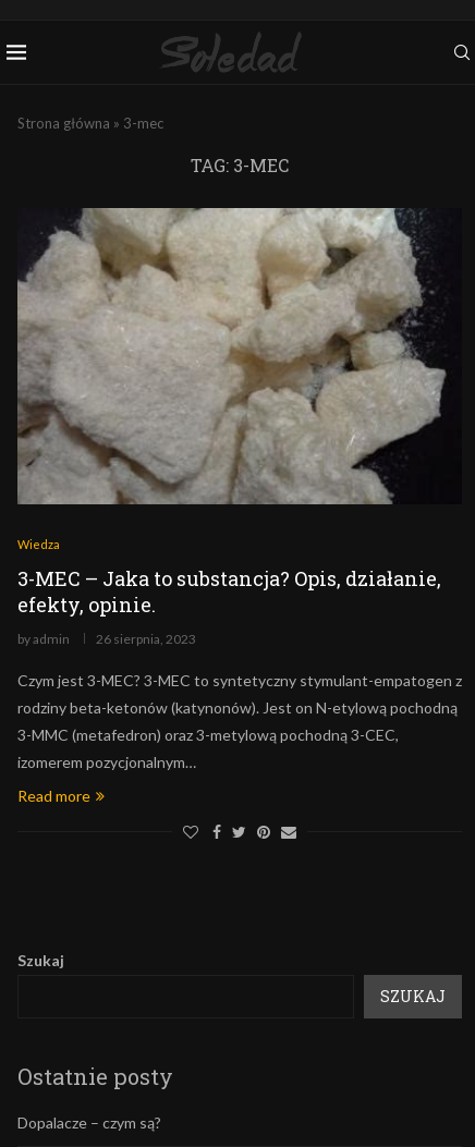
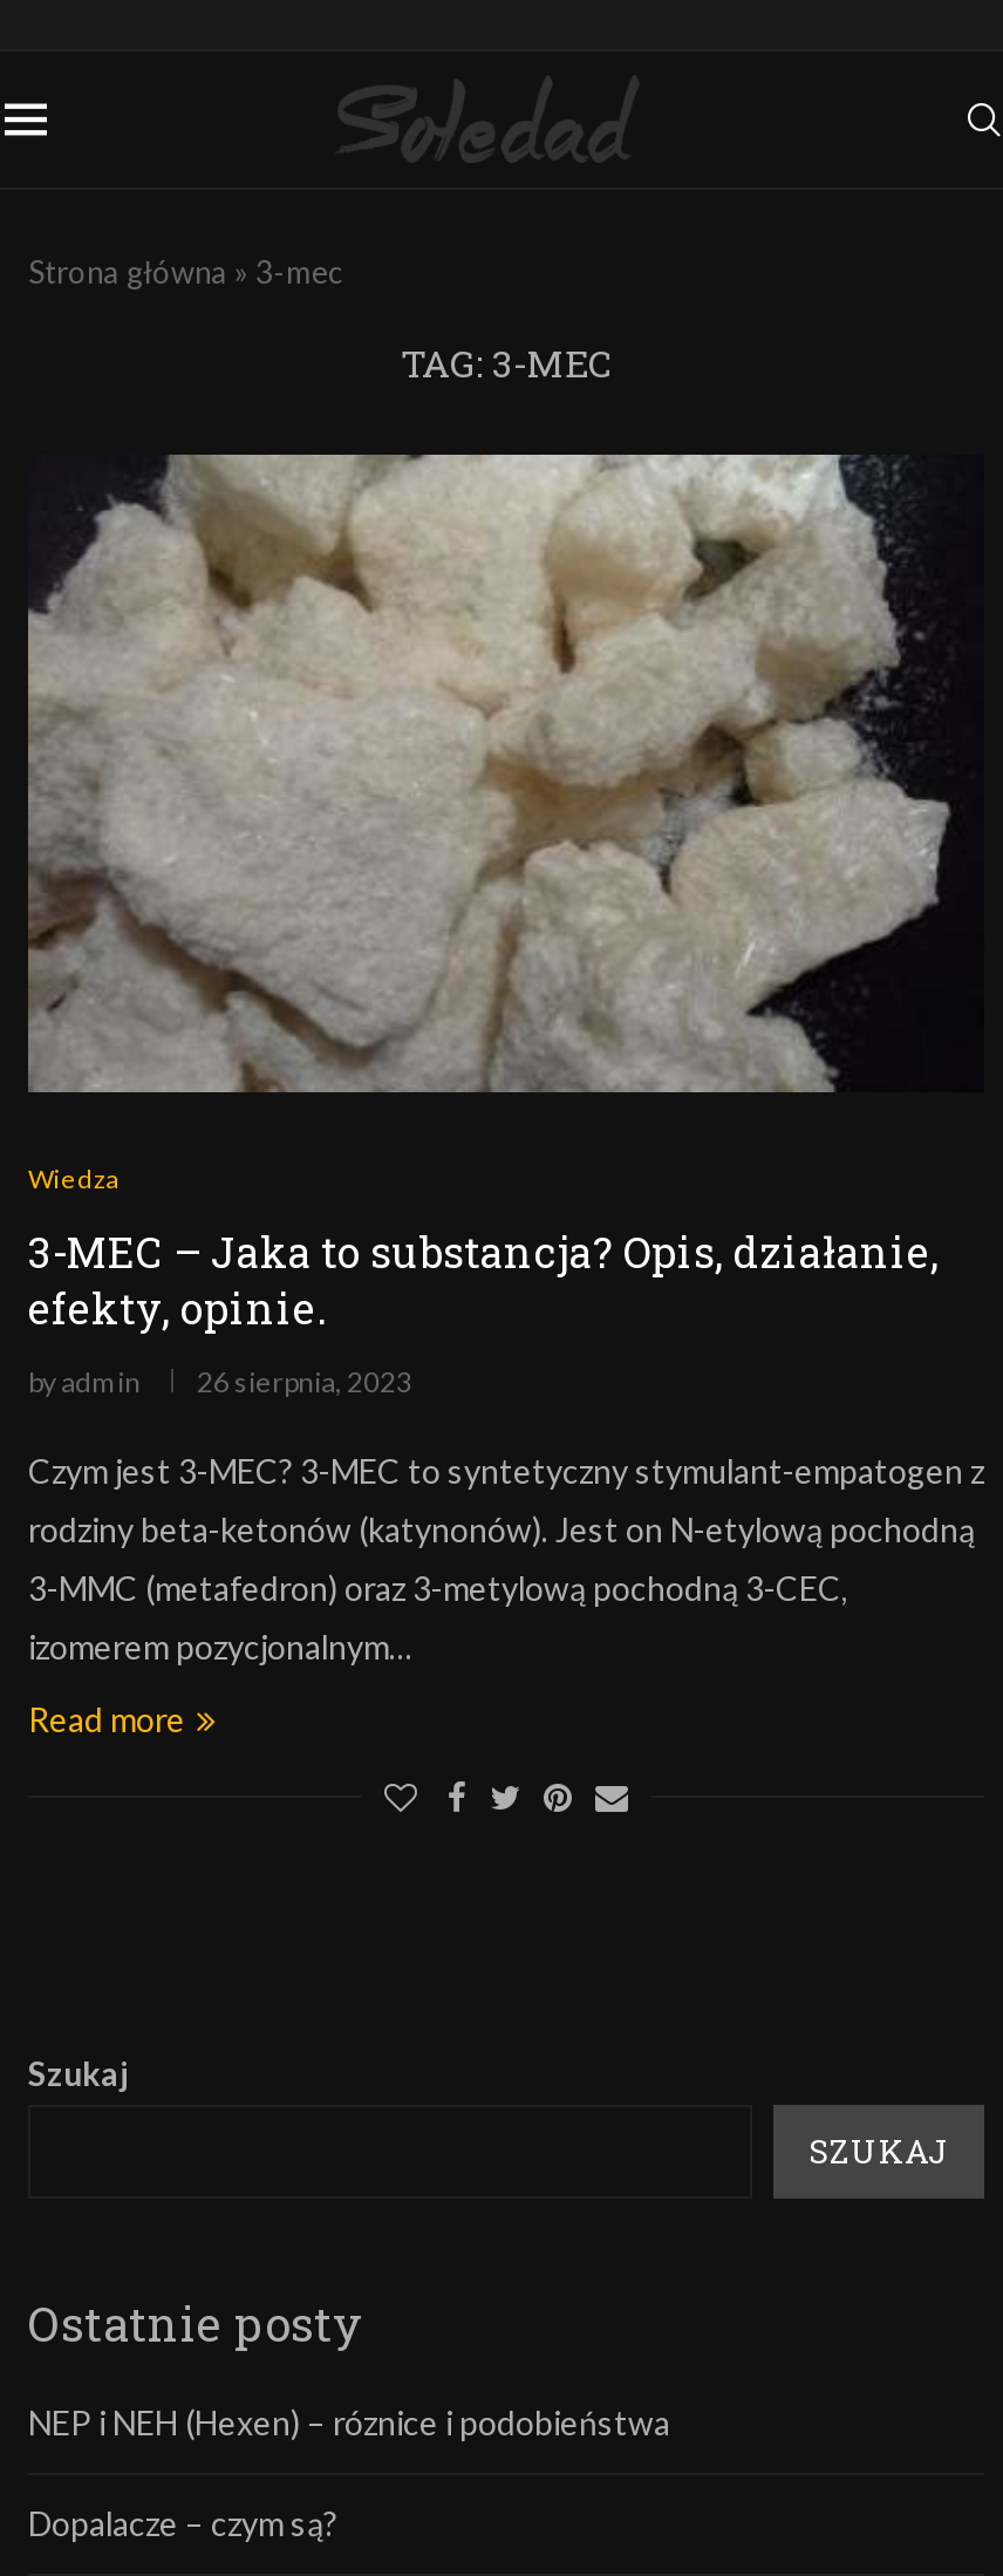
none -> [28,2403,670,2442] NEP i NEH (Hexen) – róznice i podobieństwa

